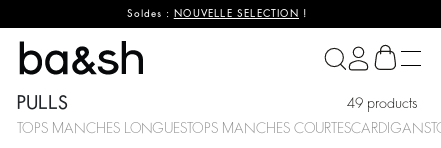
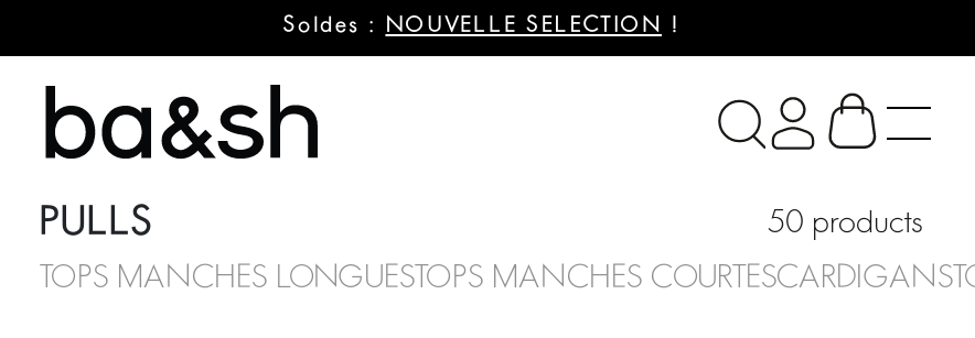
[347,95,417,109] 49 products -> [768,205,922,236] 50 products

